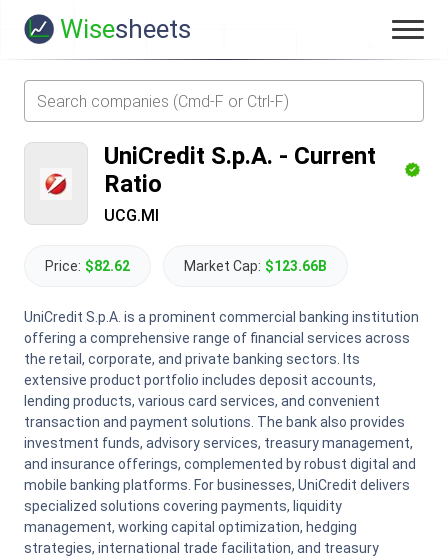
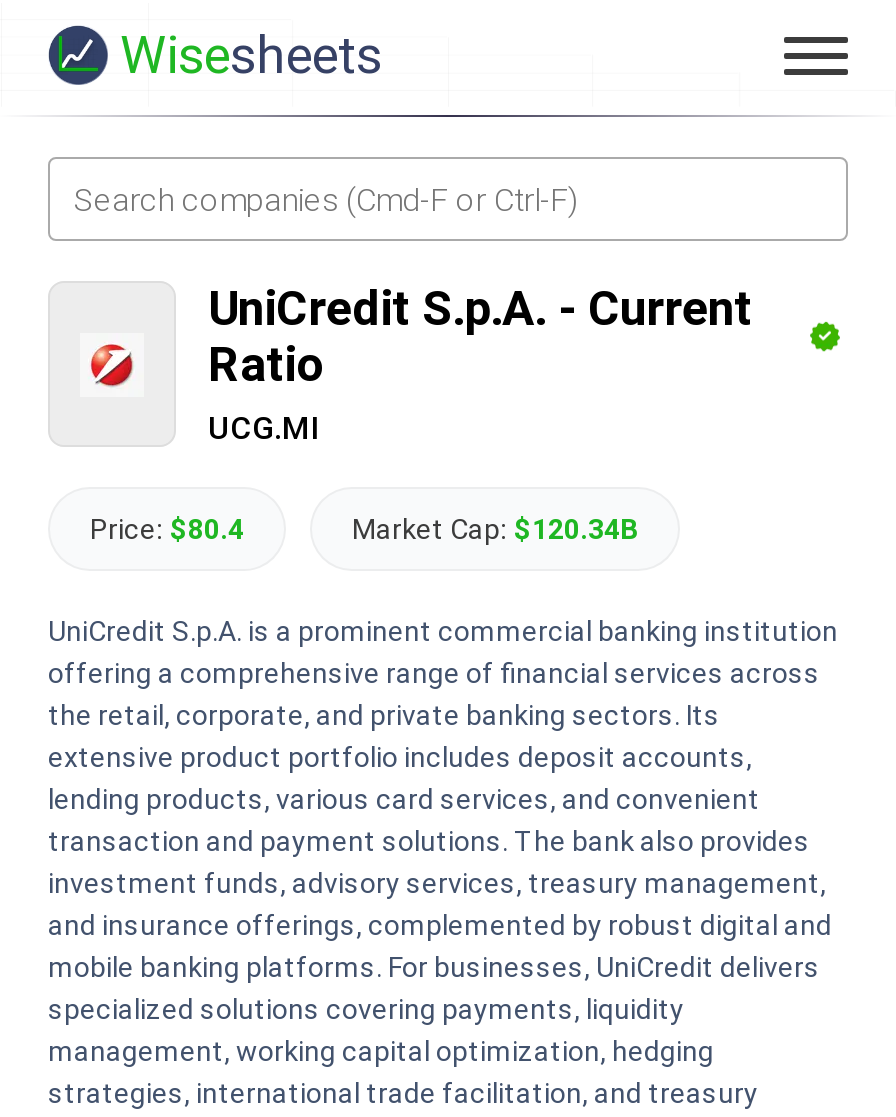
[45,258,130,274] Price: $82.62 -> [90,513,244,545] Price: $80.4
[184,258,327,274] Market Cap: $123.66B -> [352,513,638,545] Market Cap: $120.34B

